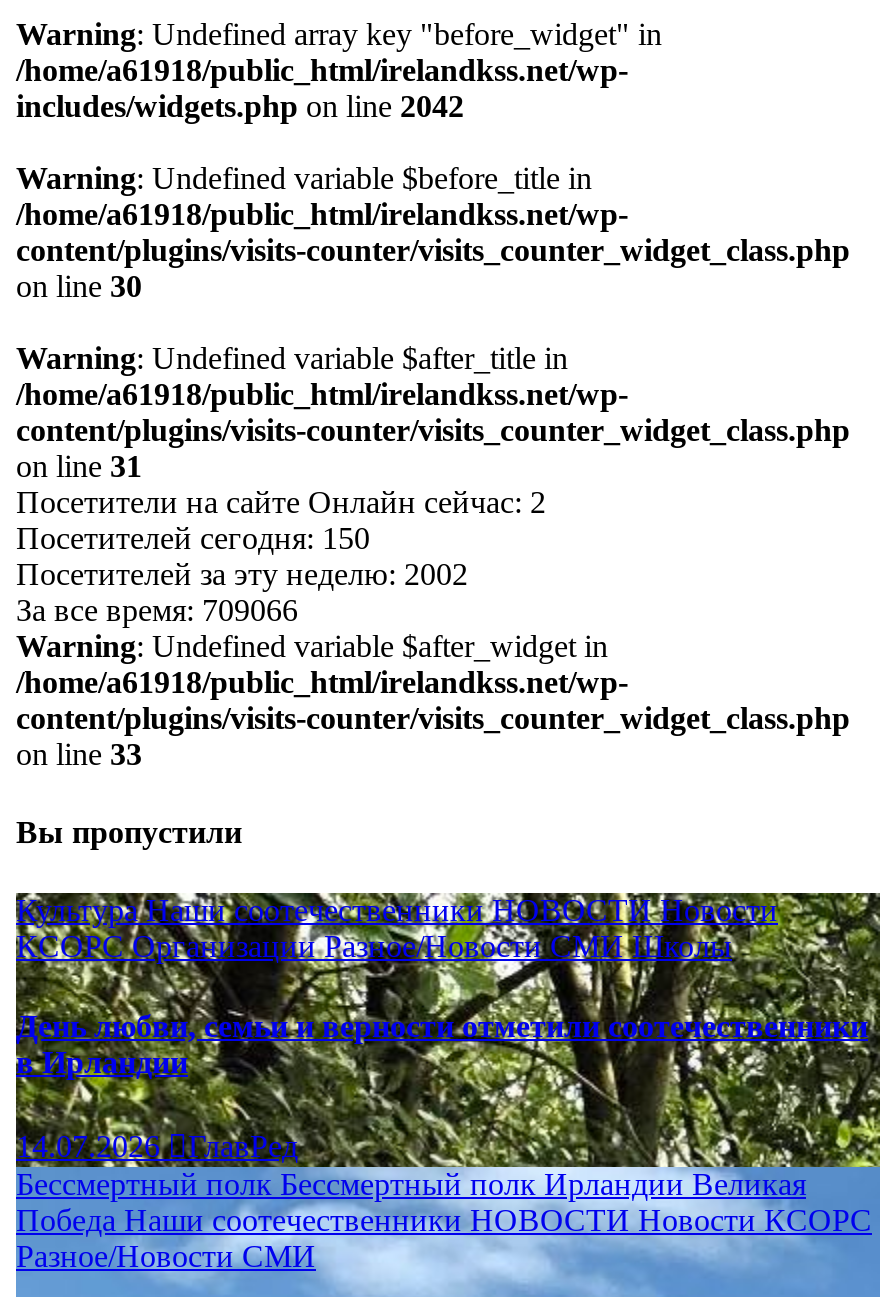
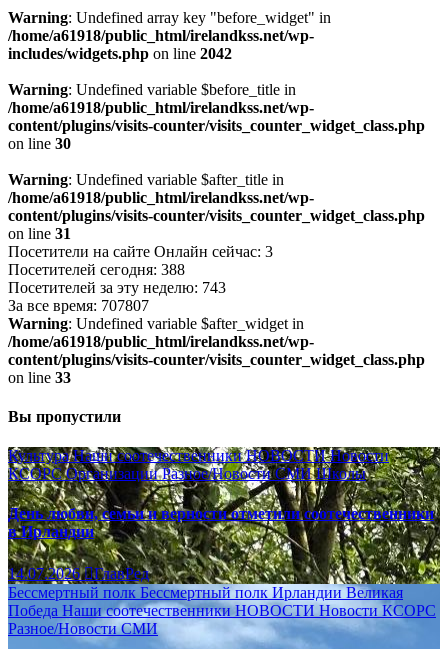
[16,485,546,519] Посетители на сайте Онлайн сейчас: 2 -> [8,243,273,260] Посетители на сайте Онлайн сейчас: 3
[16,521,370,555] Посетителей сегодня: 150 -> [8,261,185,278] Посетителей сегодня: 388
[16,557,468,591] Посетителей за эту неделю: 2002 -> [8,279,226,296] Посетителей за эту неделю: 743
[16,593,298,627] За все время: 709066 -> [8,297,149,314] За все время: 707807

